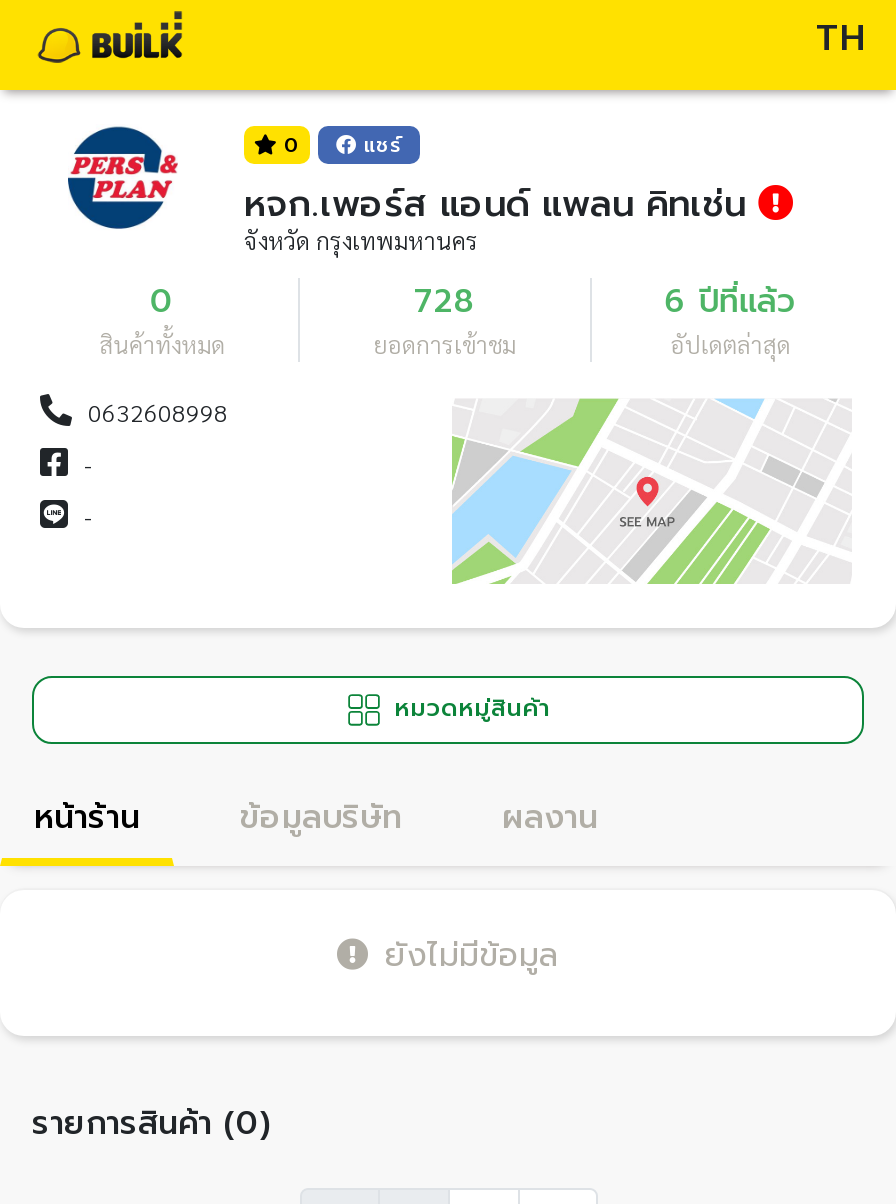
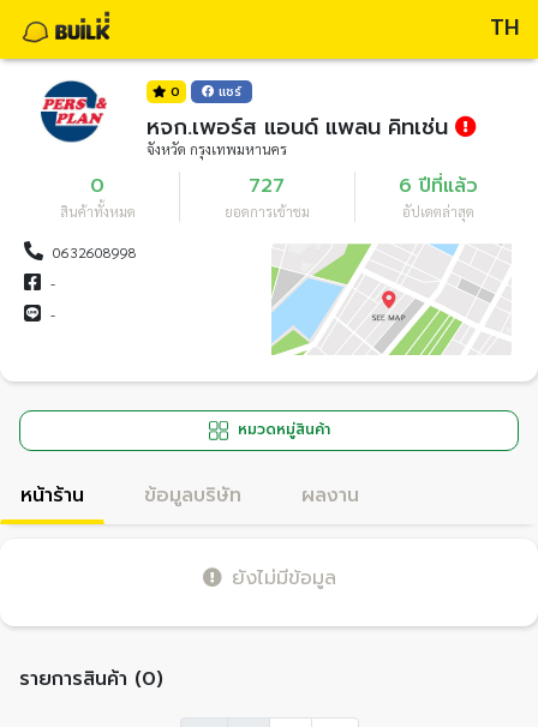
[414,278,476,326] 728 -> [249,172,285,200] 727

